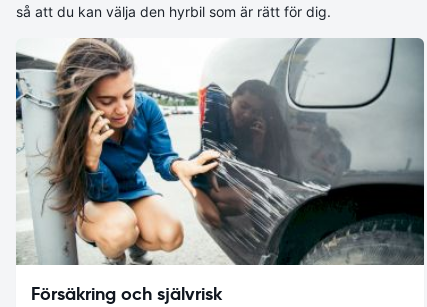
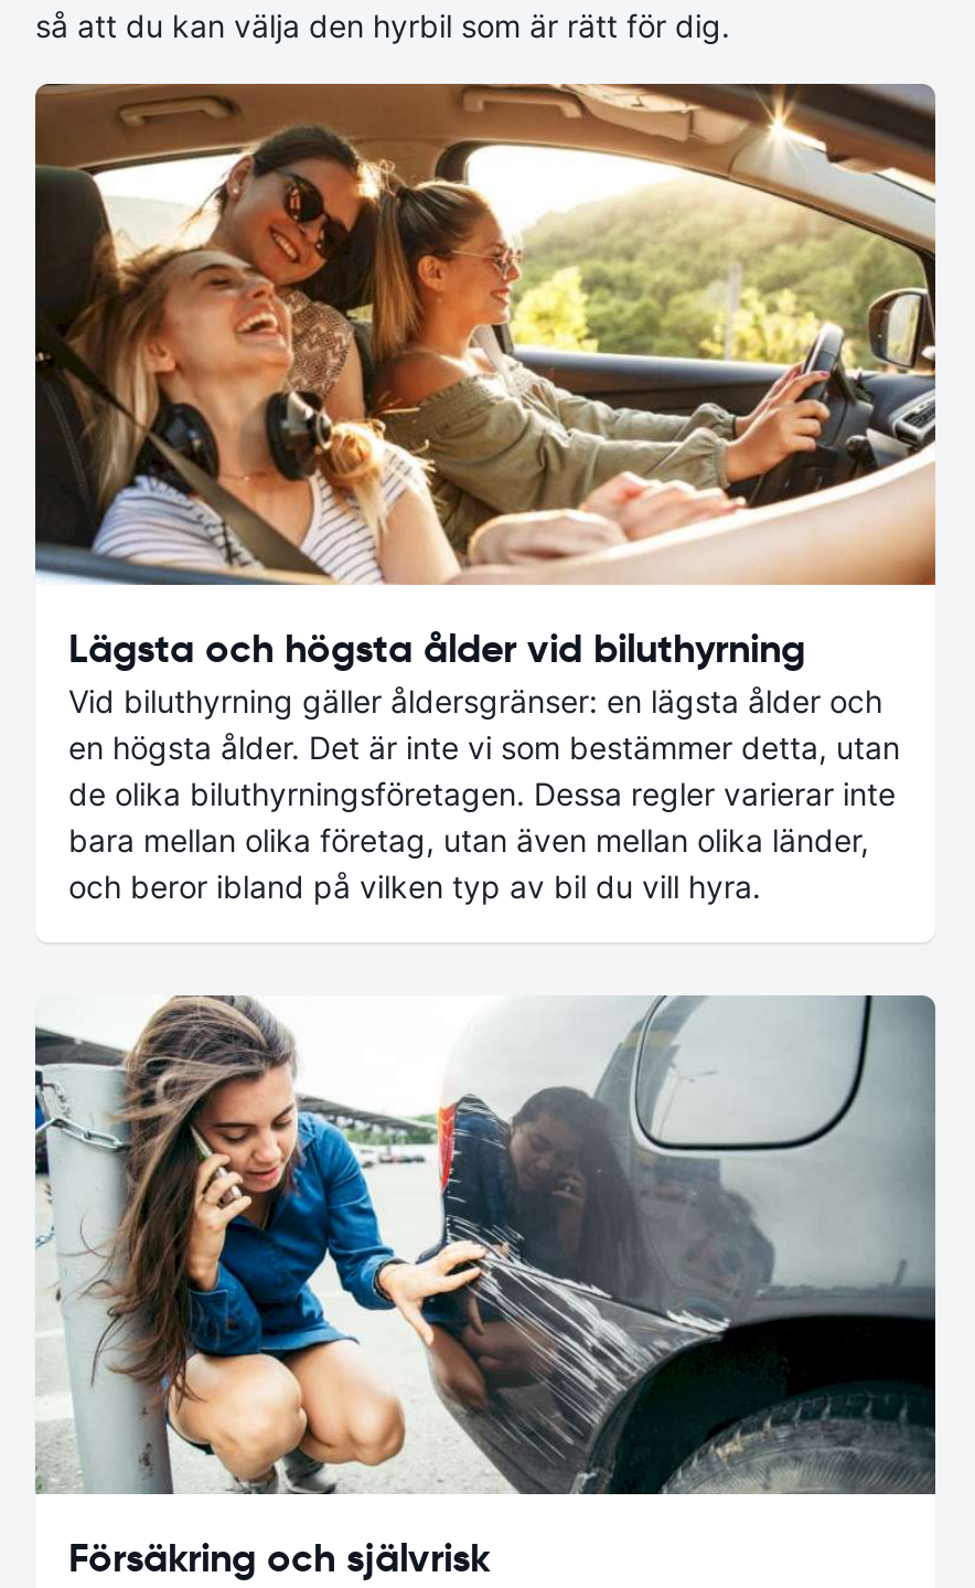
none -> [33,82,938,904] [image] | Lägsta och högsta ålder vid biluthyrning | Vid biluthyrning gäller åldersgränser: en lägsta ålder och | en högsta ålder. Det är inte vi som bestämmer detta, utan | de olika biluthyrningsföretagen. Dessa regler varierar inte | bara mellan olika företag, utan även mellan olika länder, | och beror ibland på vilken typ av bil du vill hyra.

